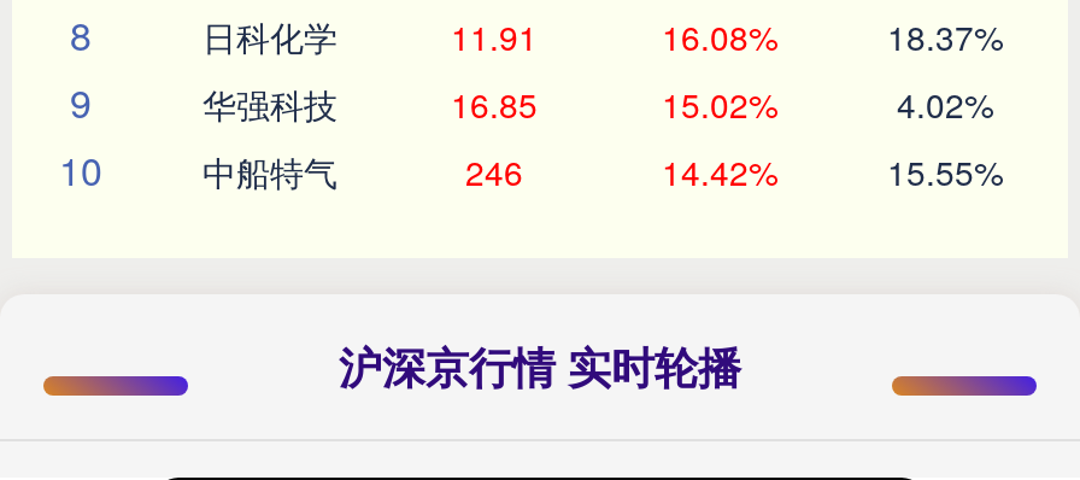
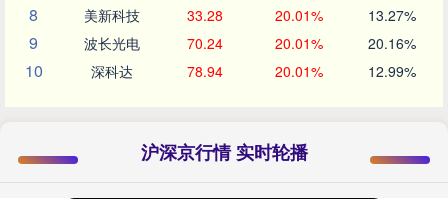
[202,12,1003,61] 日科化学 | 11.91 | 16.08% | 18.37% -> [84,5,416,25] 美新科技 | 33.28 | 20.01% | 13.27%
[202,80,993,128] 华强科技 | 16.85 | 15.02% | 4.02% -> [84,33,416,53] 波长光电 | 70.24 | 20.01% | 20.16%
[202,147,1003,196] 中船特气 | 246 | 14.42% | 15.55% -> [91,61,416,81] 深科达 | 78.94 | 20.01% | 12.99%

